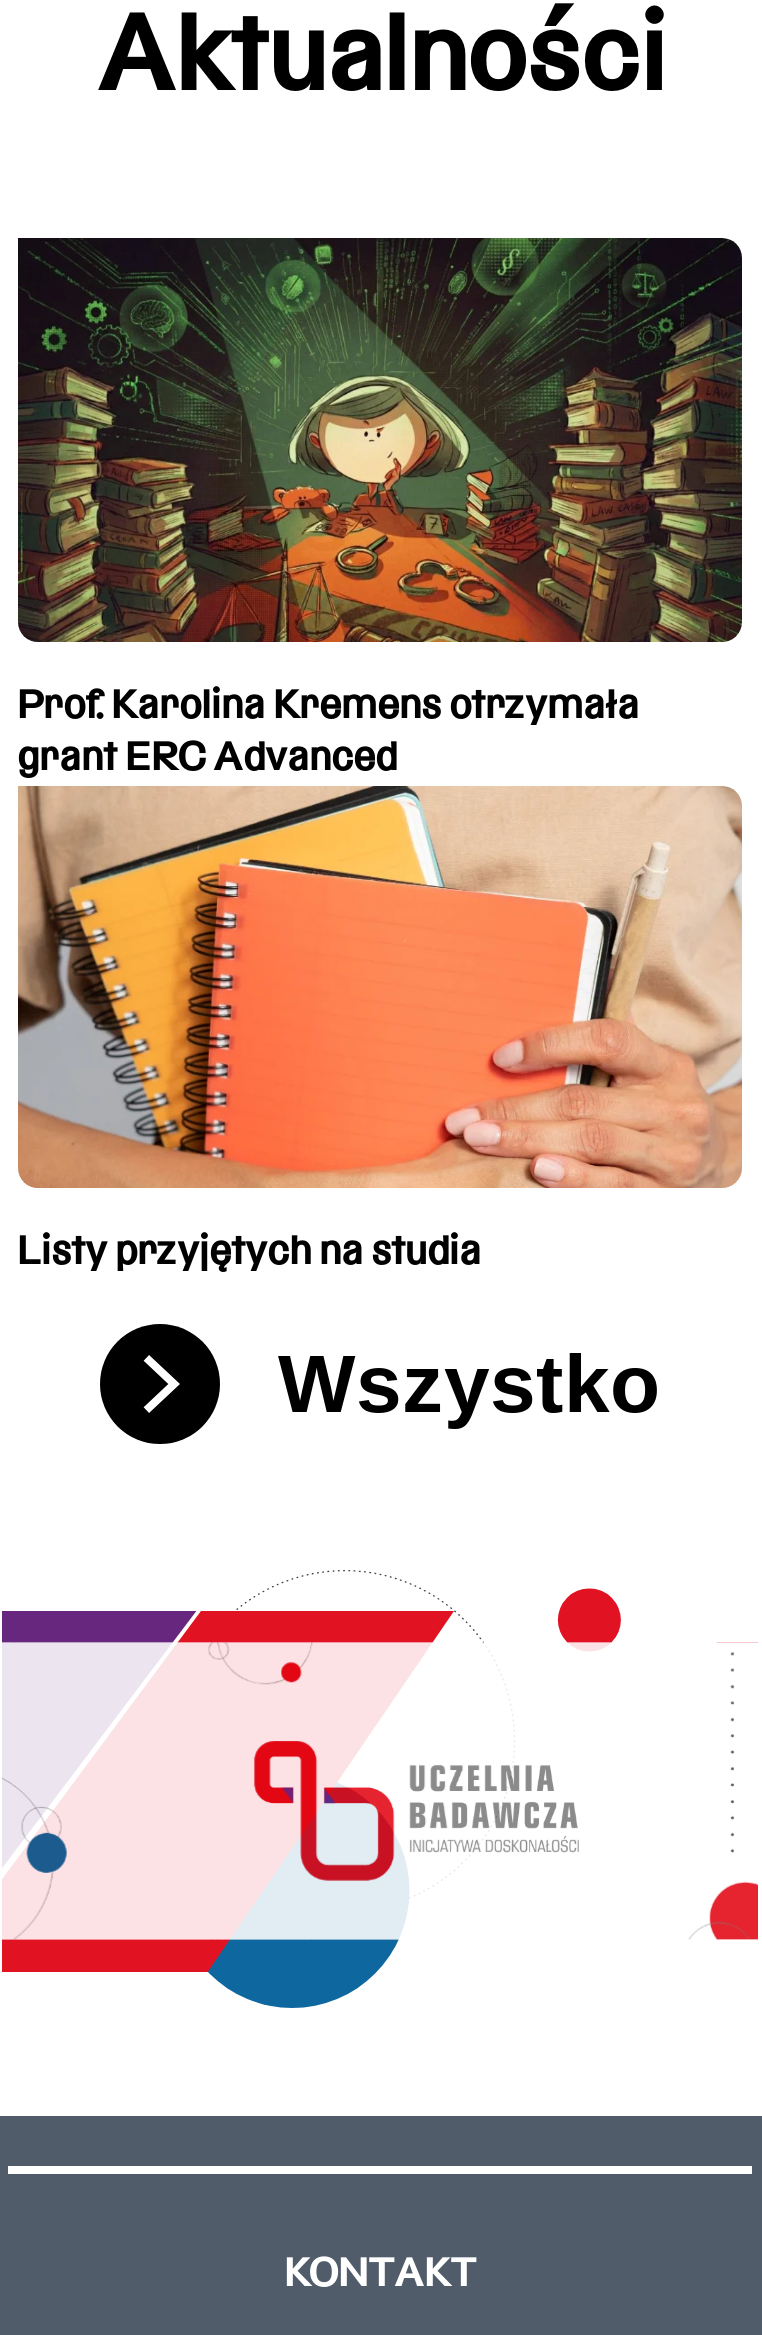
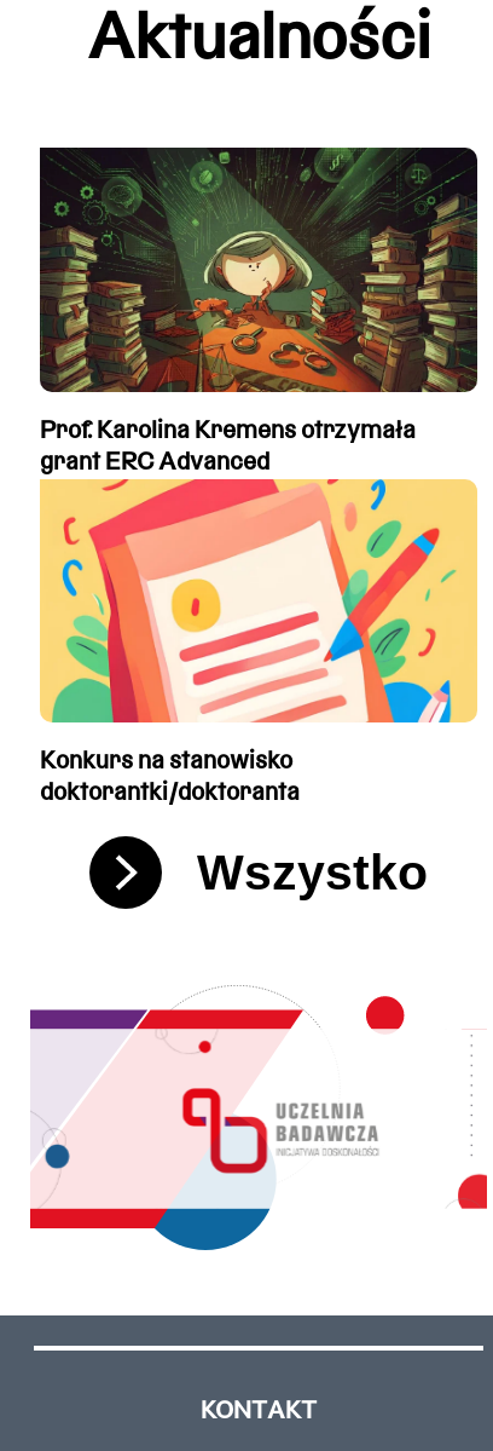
[16,784,744,1271] [image] | Listy przyjętych na studia -> [39,478,477,804] [image] | Konkurs na stanowisko | doktorantki/doktoranta

